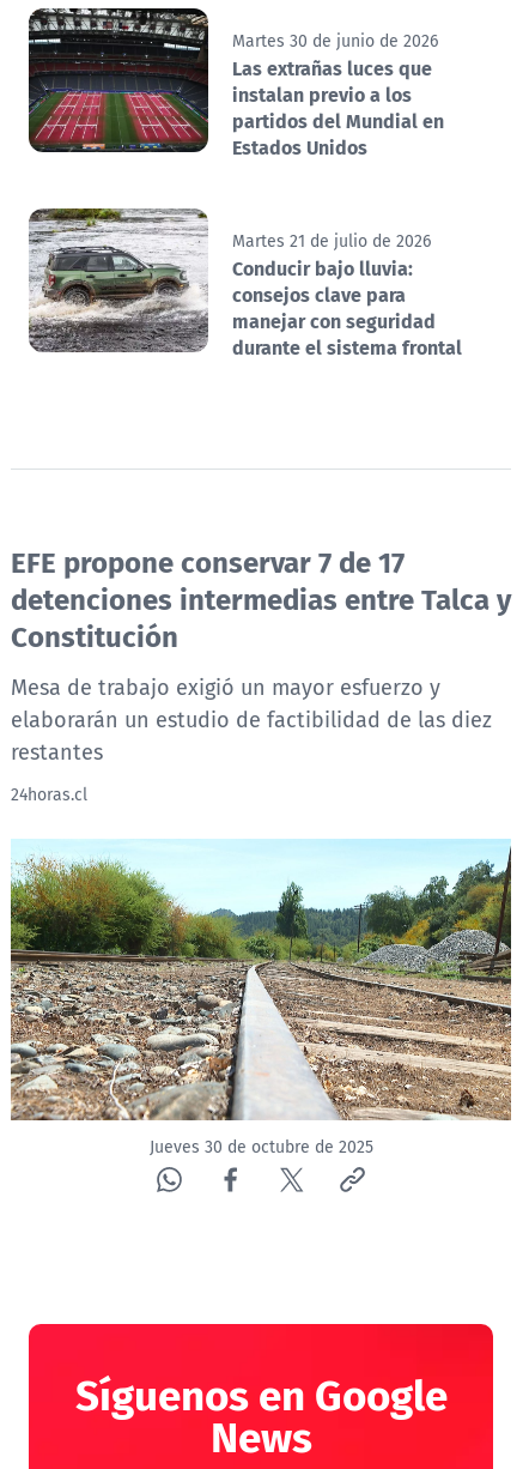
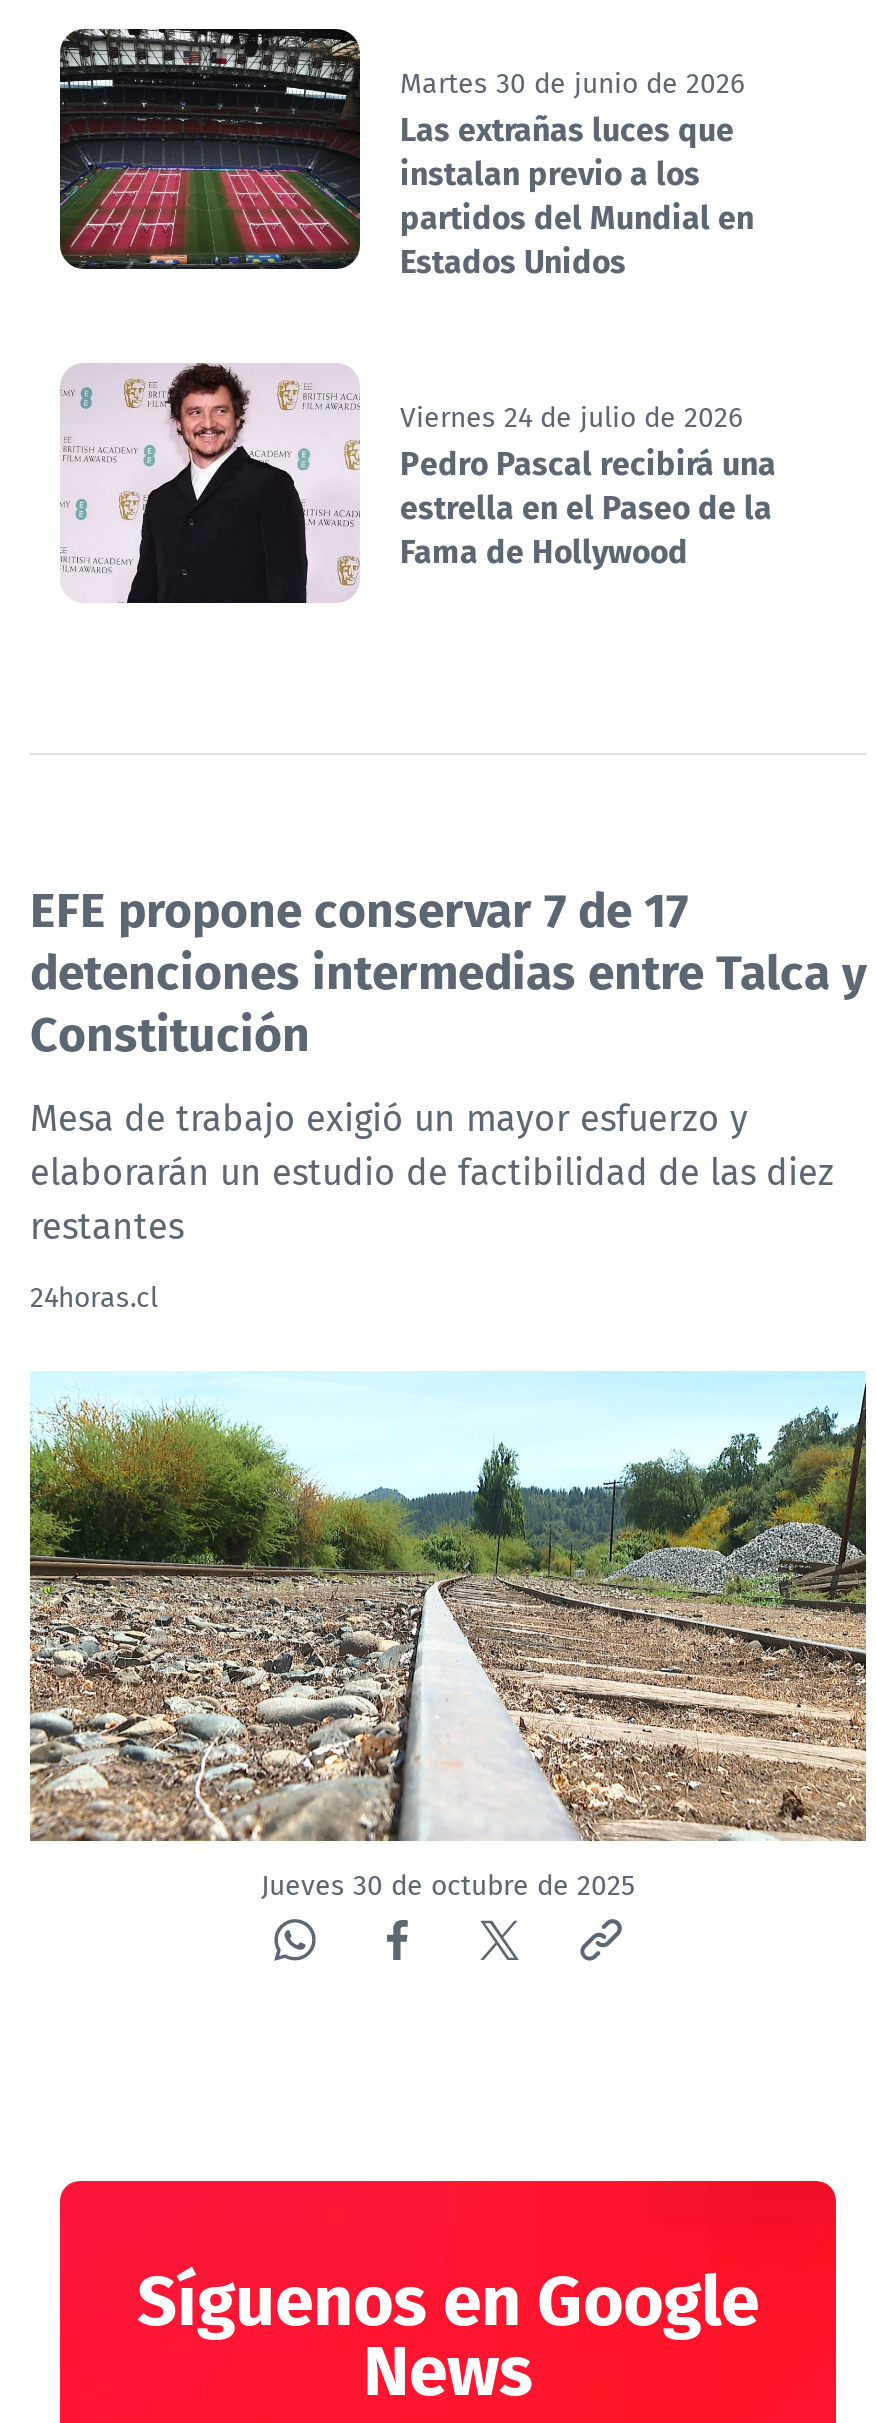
[29,207,462,361] [image] | Martes 21 de julio de 2026 | Conducir bajo lluvia: | consejos clave para | manejar con seguridad | durante el sistema frontal -> [62,363,776,605] [image] | Viernes 24 de julio de 2026 | Pedro Pascal recibirá una | estrella en el Paseo de la | Fama de Hollywood

